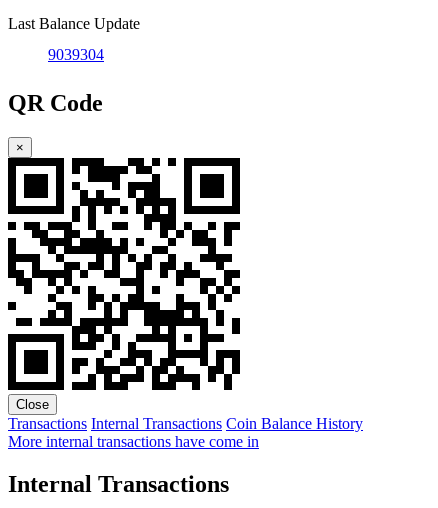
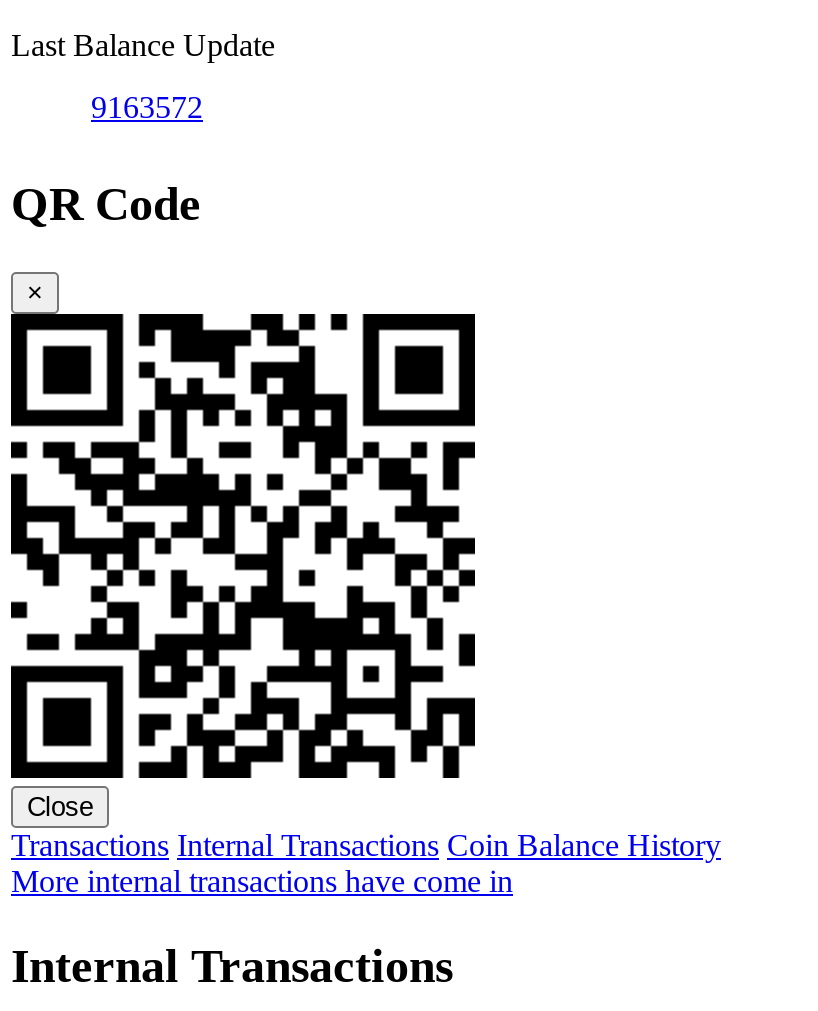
[48,46,104,63] 9039304 -> [91,90,203,124] 9163572

